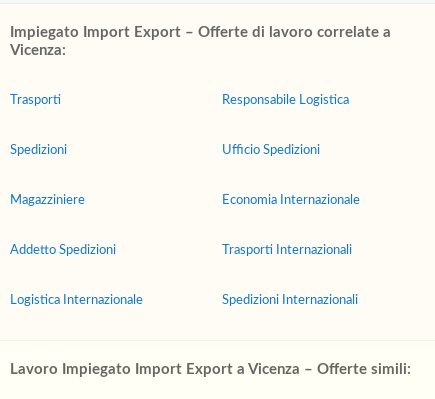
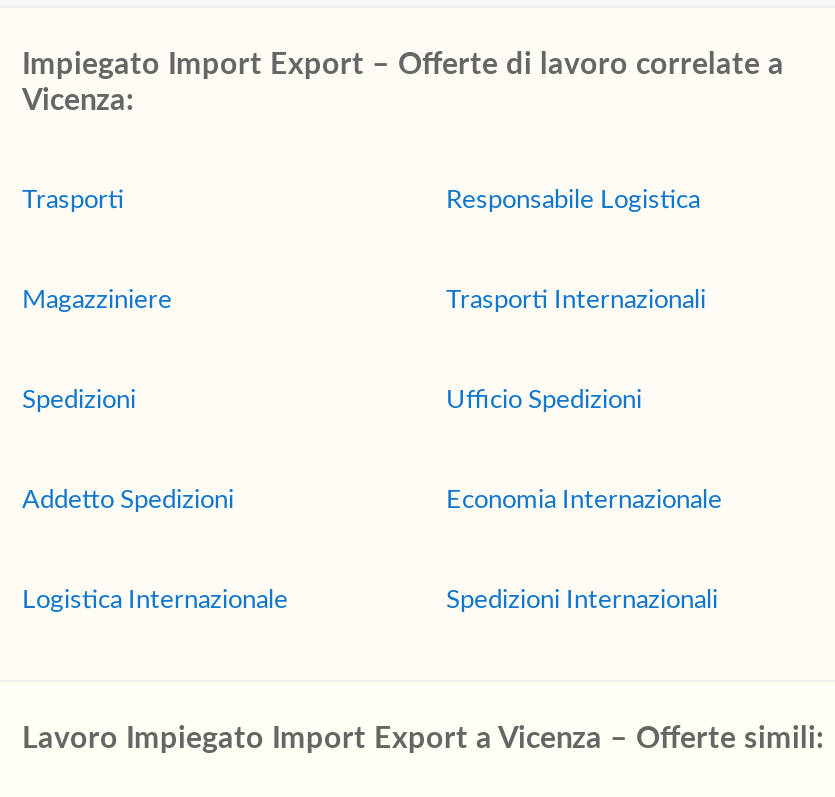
moved [10,144,67,157] -> [22,388,136,414]: Spedizioni
moved [222,144,360,207] -> [446,388,722,514]: Ufficio Spedizioni | Economia Internazionale
moved [10,194,85,207] -> [22,288,172,314]: Magazziniere
moved [222,244,352,257] -> [446,288,706,314]: Trasporti Internazionali

